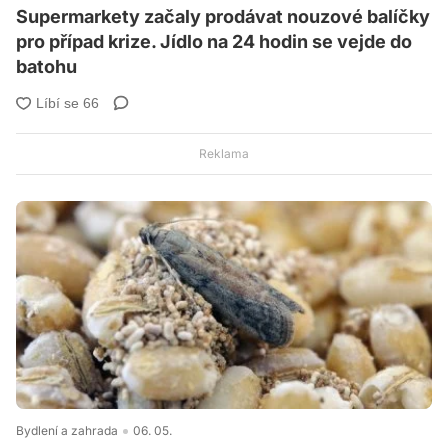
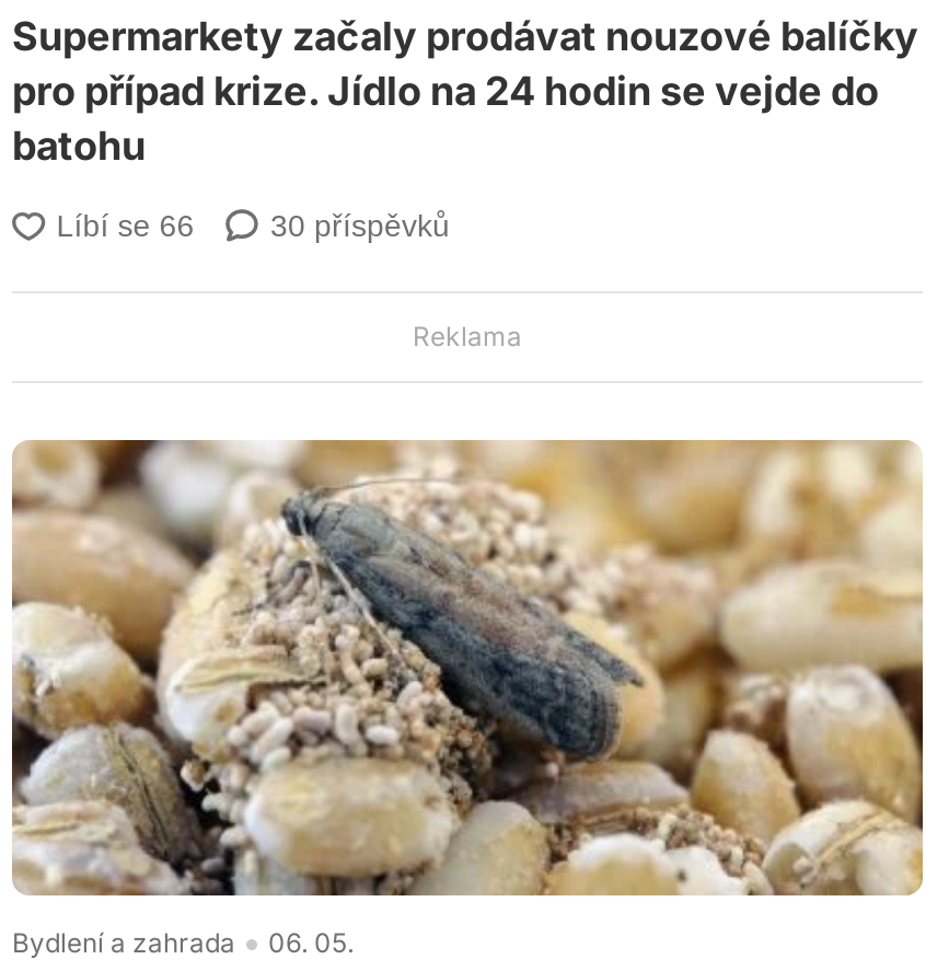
none -> [270,207,450,242] 30 příspěvků

